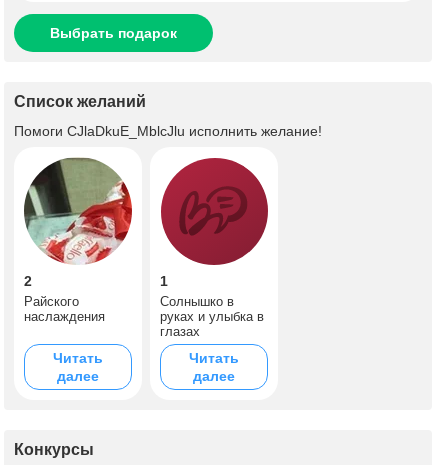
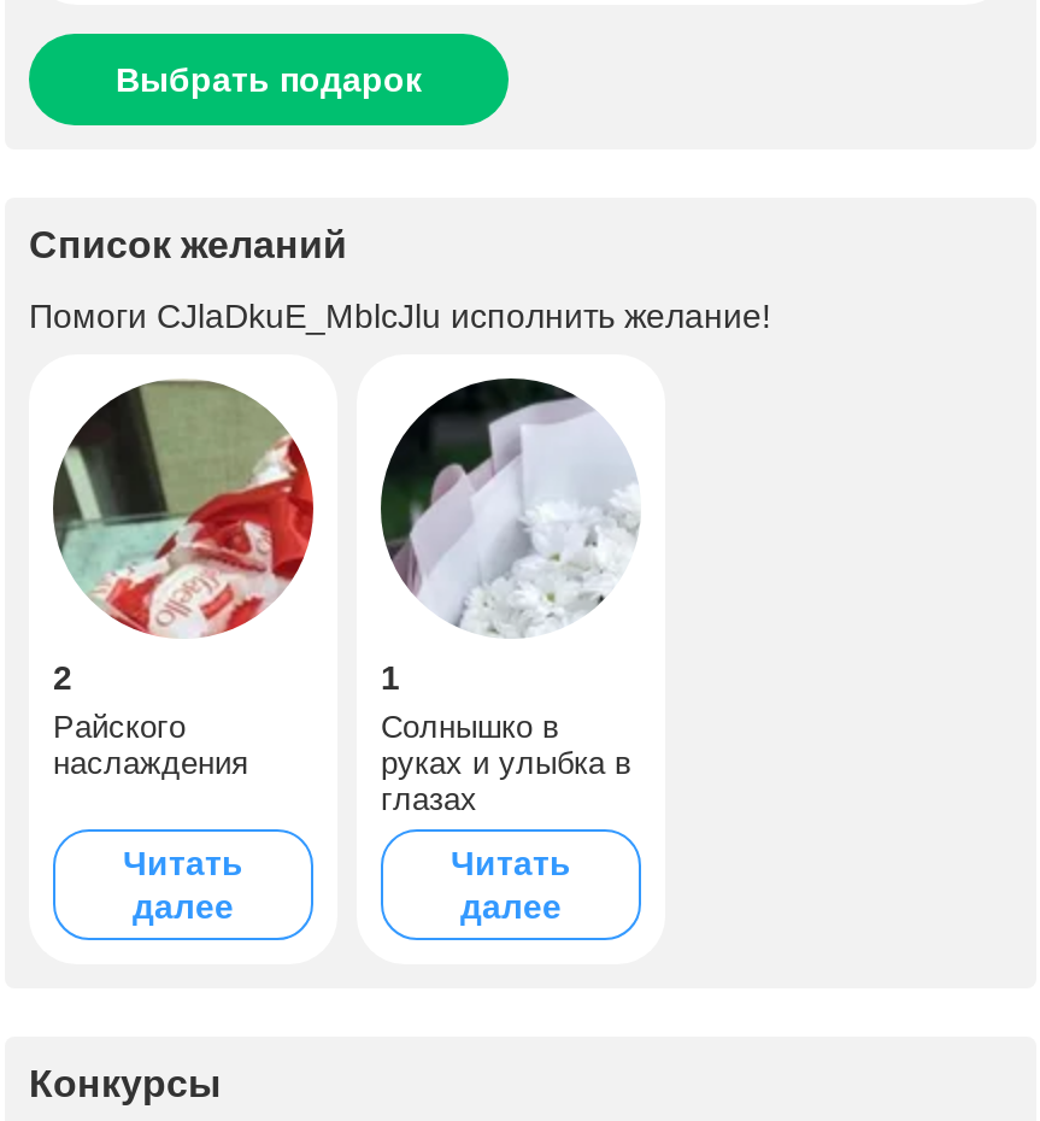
[160,157,269,266] [image] -> [378,376,641,639] [image]

